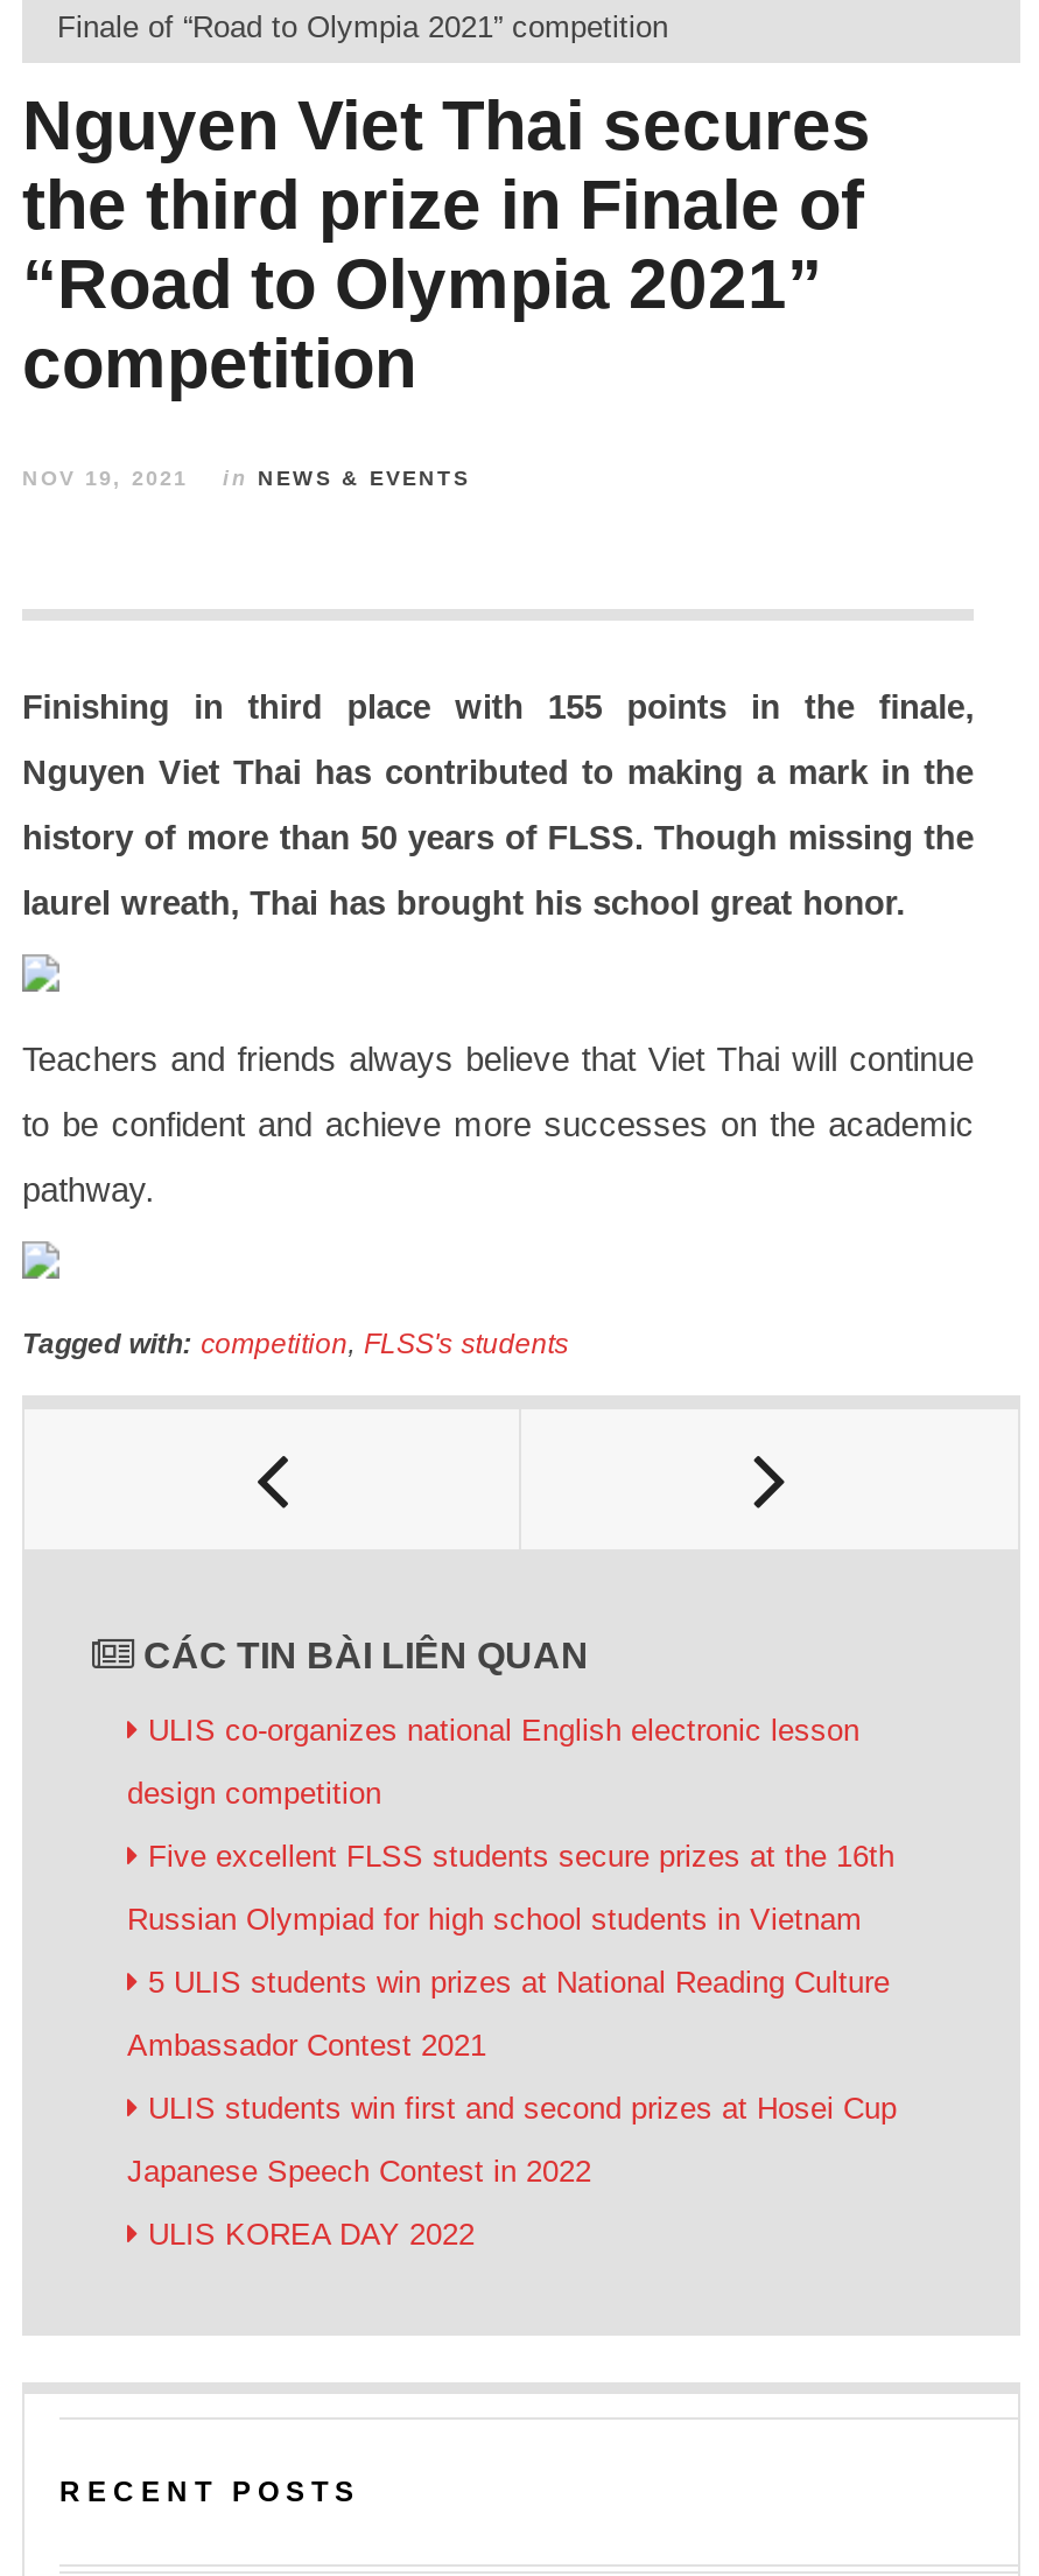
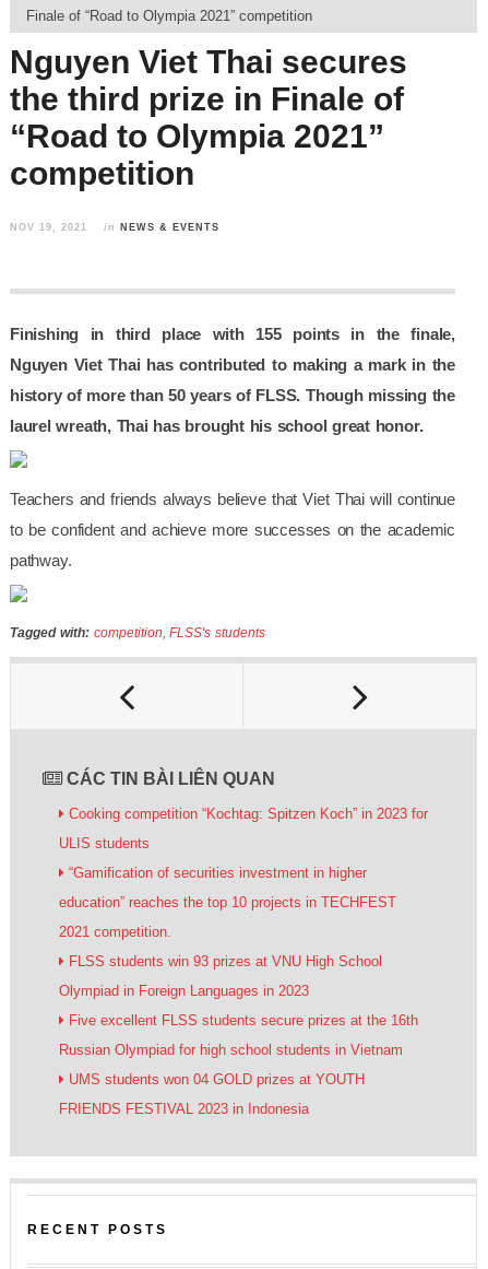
[127,1713,859,1811] ULIS co-organizes national English electronic lesson | design competition -> [59,806,428,999] Cooking competition “Kochtag: Spitzen Koch” in 2023 for | ULIS students | “Gamification of securities investment in higher | education” reaches the top 10 projects in TECHFEST | 2021 competition. | FLSS students win 93 prizes at VNU High School | Olympiad in Foreign Languages in 2023
moved [127,1839,894,1937] -> [59,1012,418,1058]: Five excellent FLSS students secure prizes at the 16th | Russian Olympiad for high school students in Vietnam
[127,1965,897,2252] 5 ULIS students win prizes at National Reading Culture | Ambassador Contest 2021 | ULIS students win first and second prizes at Hosei Cup | Japanese Speech Contest in 2022 | ULIS KOREA DAY 2022 -> [59,1071,365,1117] UMS students won 04 GOLD prizes at YOUTH | FRIENDS FESTIVAL 2023 in Indonesia

